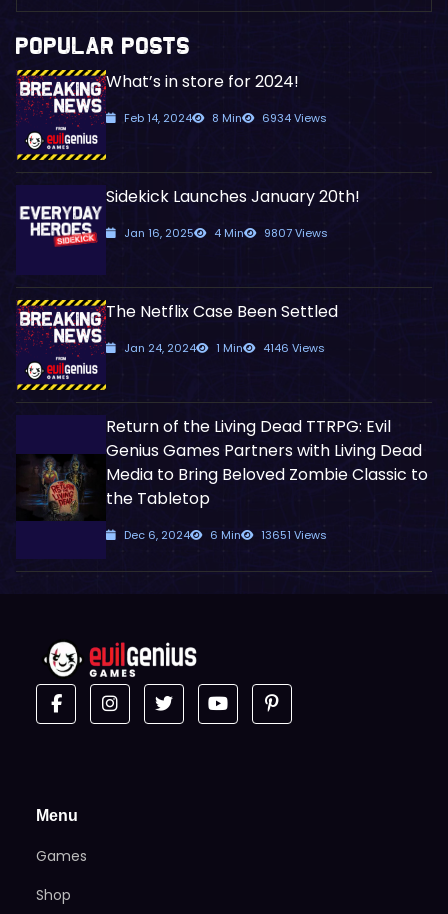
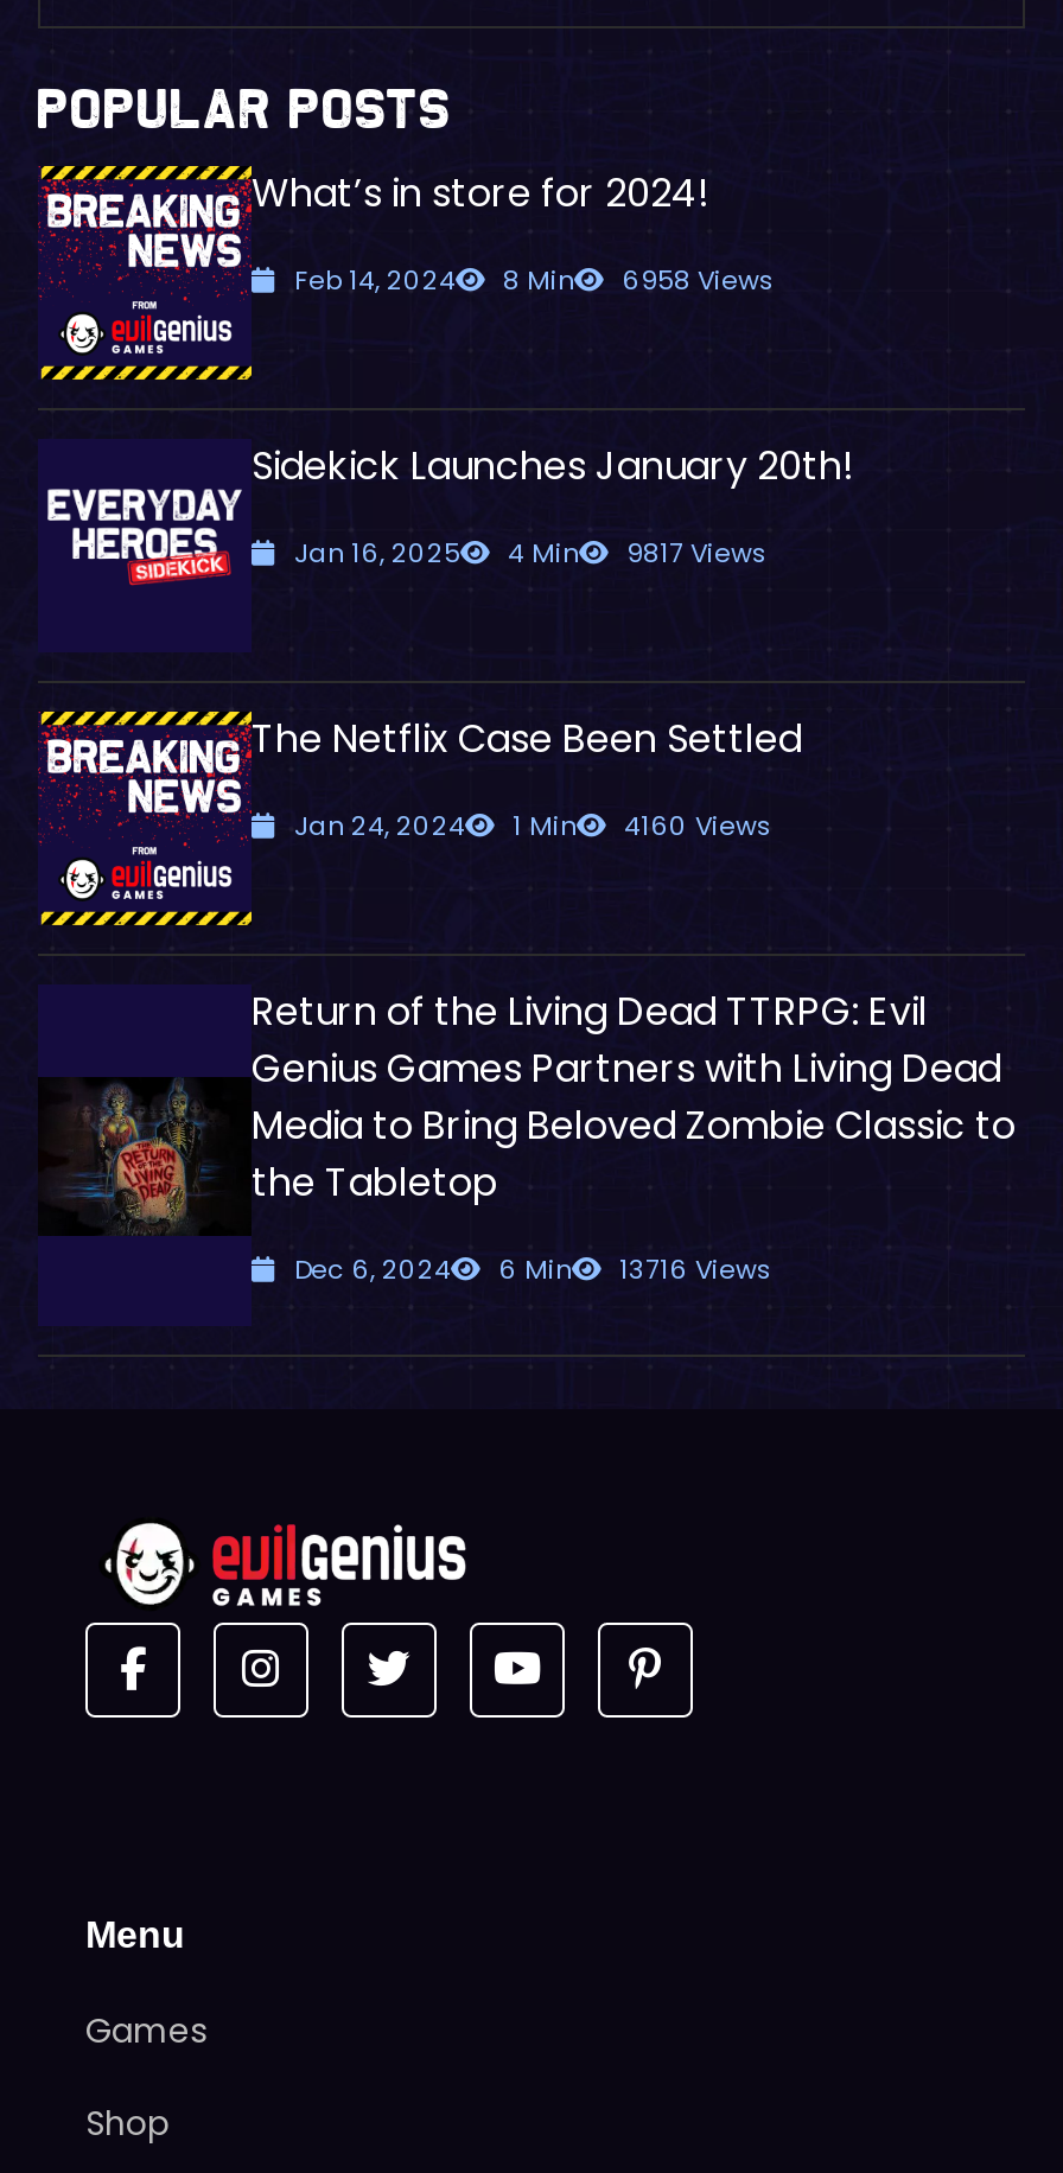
[124,110,327,126] Feb 14, 2024 8 Min 6934 Views -> [294,262,776,300] Feb 14, 2024 8 Min 6958 Views
[124,225,328,241] Jan 16, 2025 4 Min 9807 Views -> [294,535,769,573] Jan 16, 2025 4 Min 9817 Views
[124,340,325,356] Jan 24, 2024 1 Min 4146 Views -> [294,808,774,846] Jan 24, 2024 1 Min 4160 Views
[124,527,327,543] Dec 6, 2024 6 Min 13651 Views -> [294,1251,774,1289] Dec 6, 2024 6 Min 13716 Views

